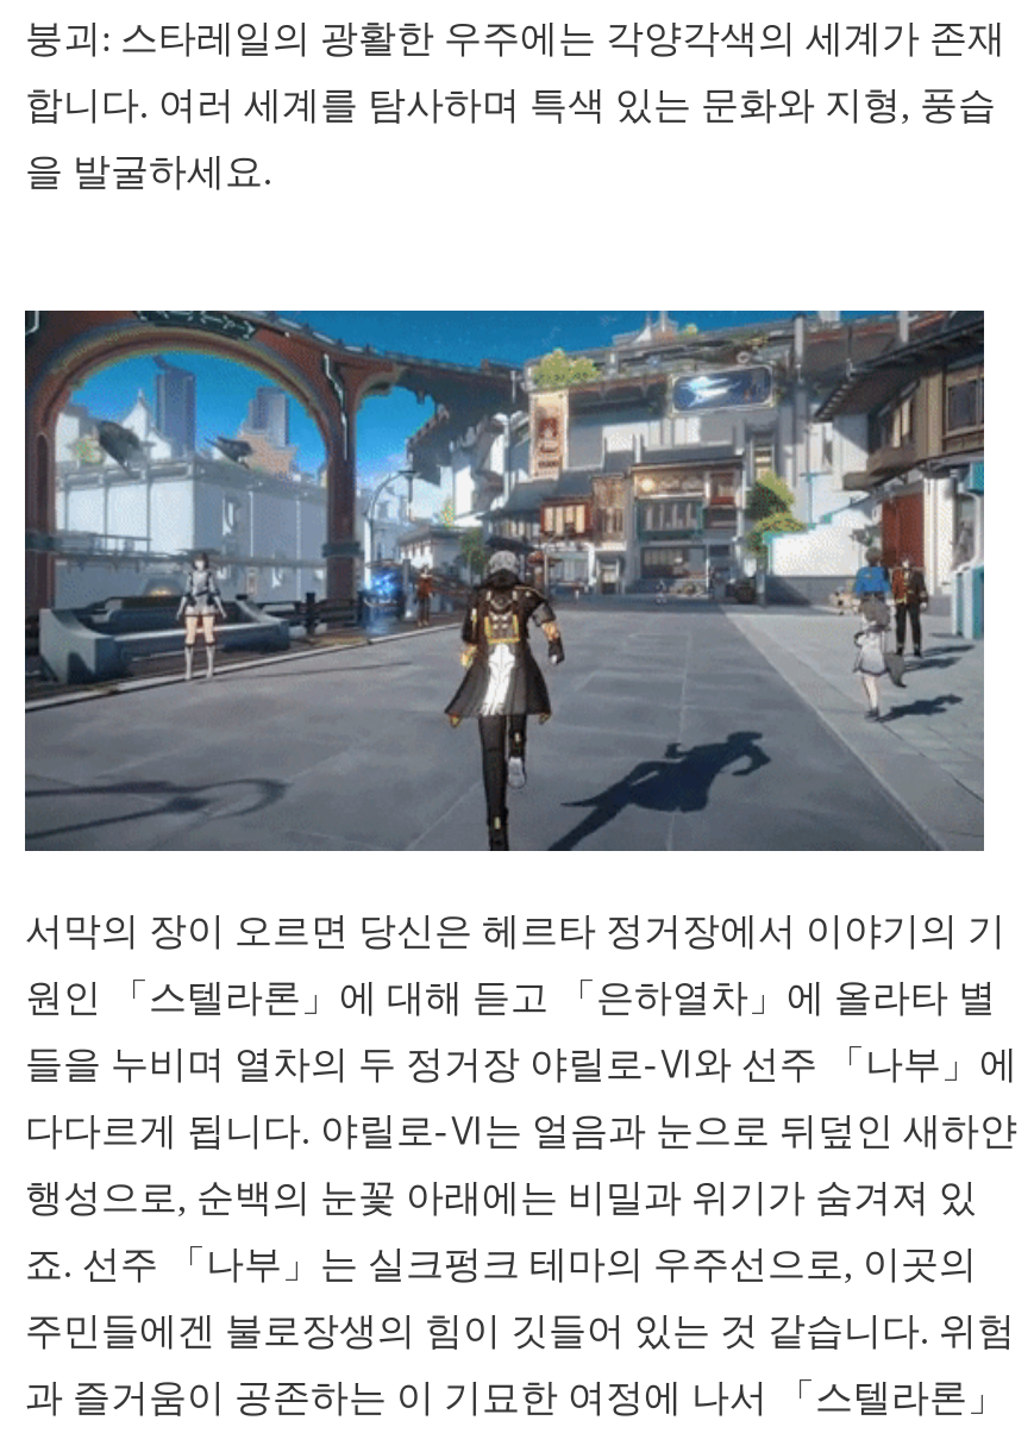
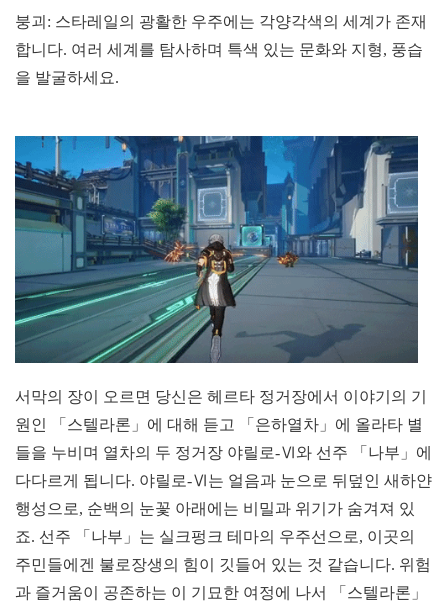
[23,308,986,853] [image] -> [14,135,418,364] [image]

